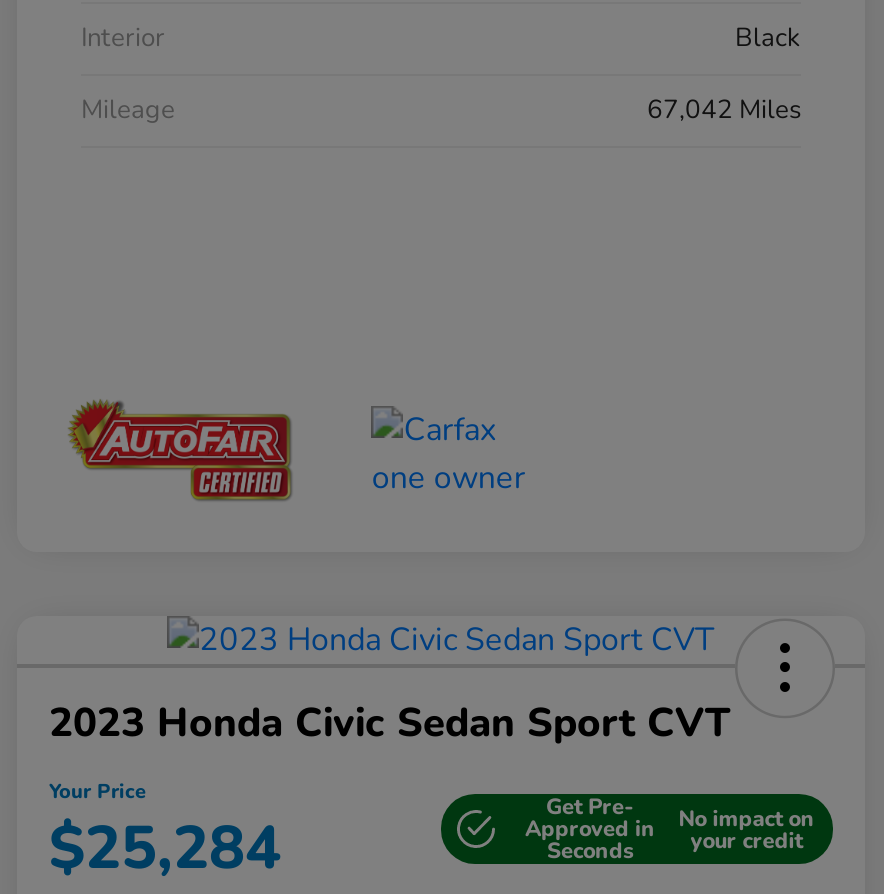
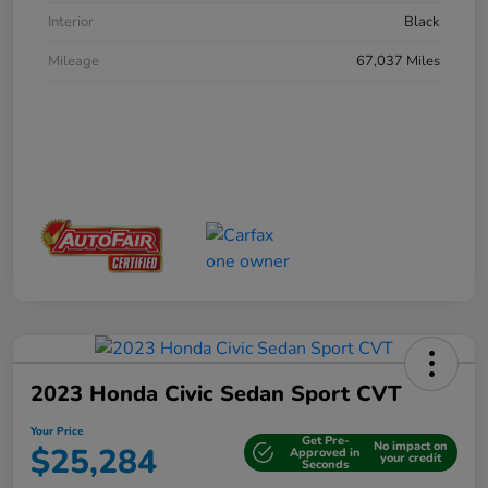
[647,91,801,127] 67,042 Miles -> [356,51,440,70] 67,037 Miles

